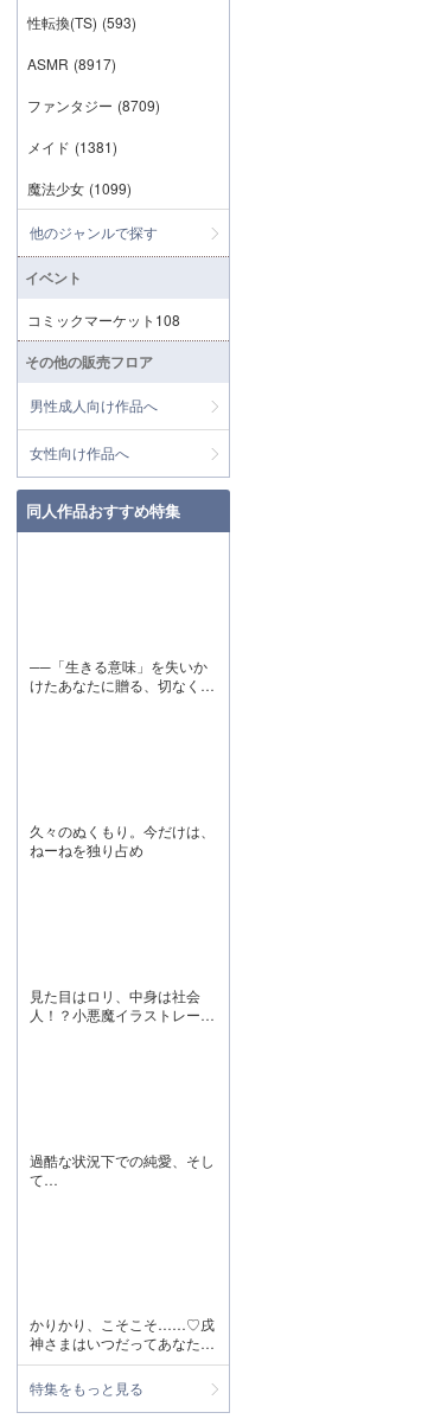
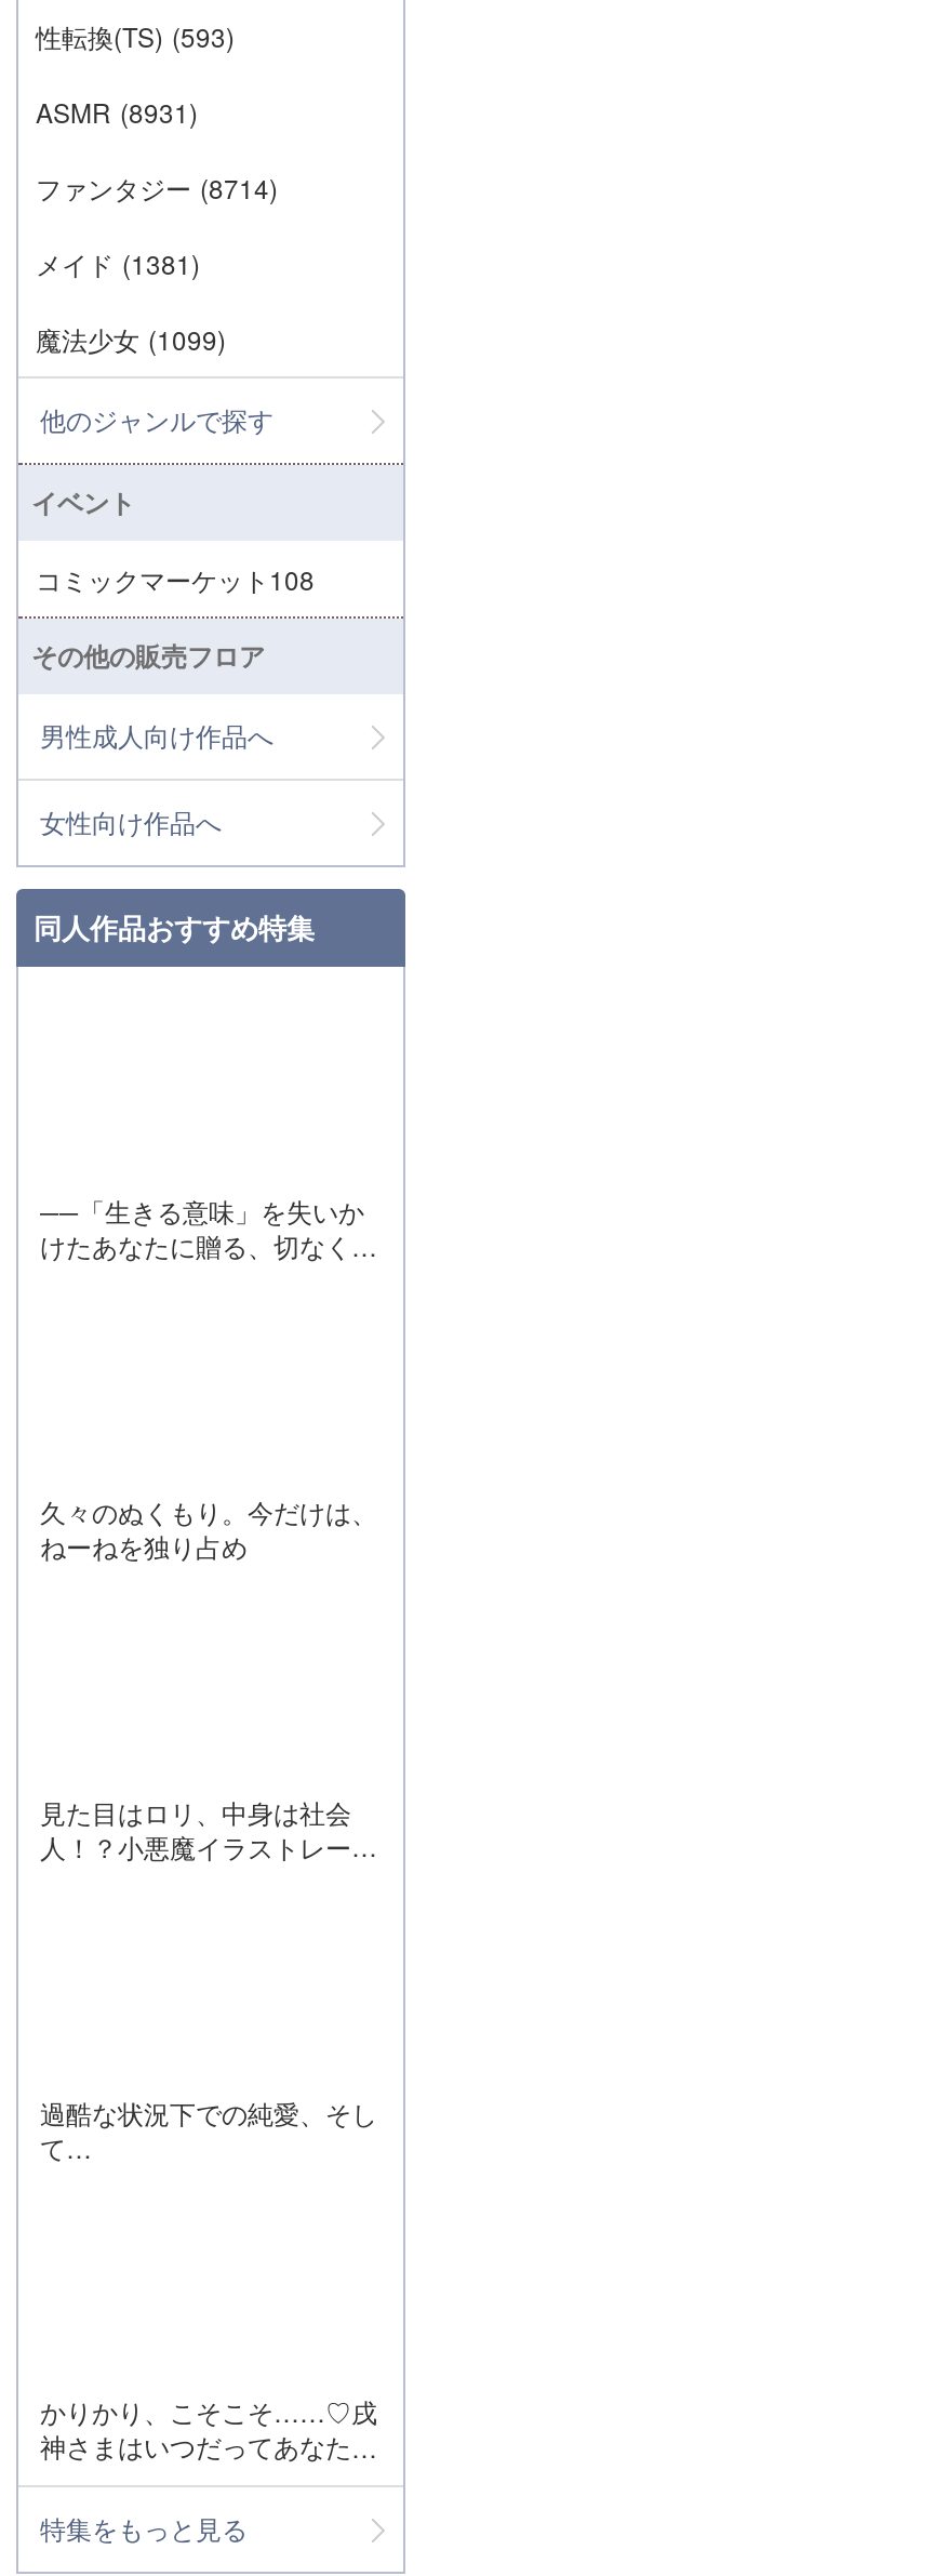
[27,53,116,73] ASMR (8917) -> [36,93,198,130] ASMR (8931)
[27,95,160,115] ファンタジー (8709) -> [36,169,278,205] ファンタジー (8714)

